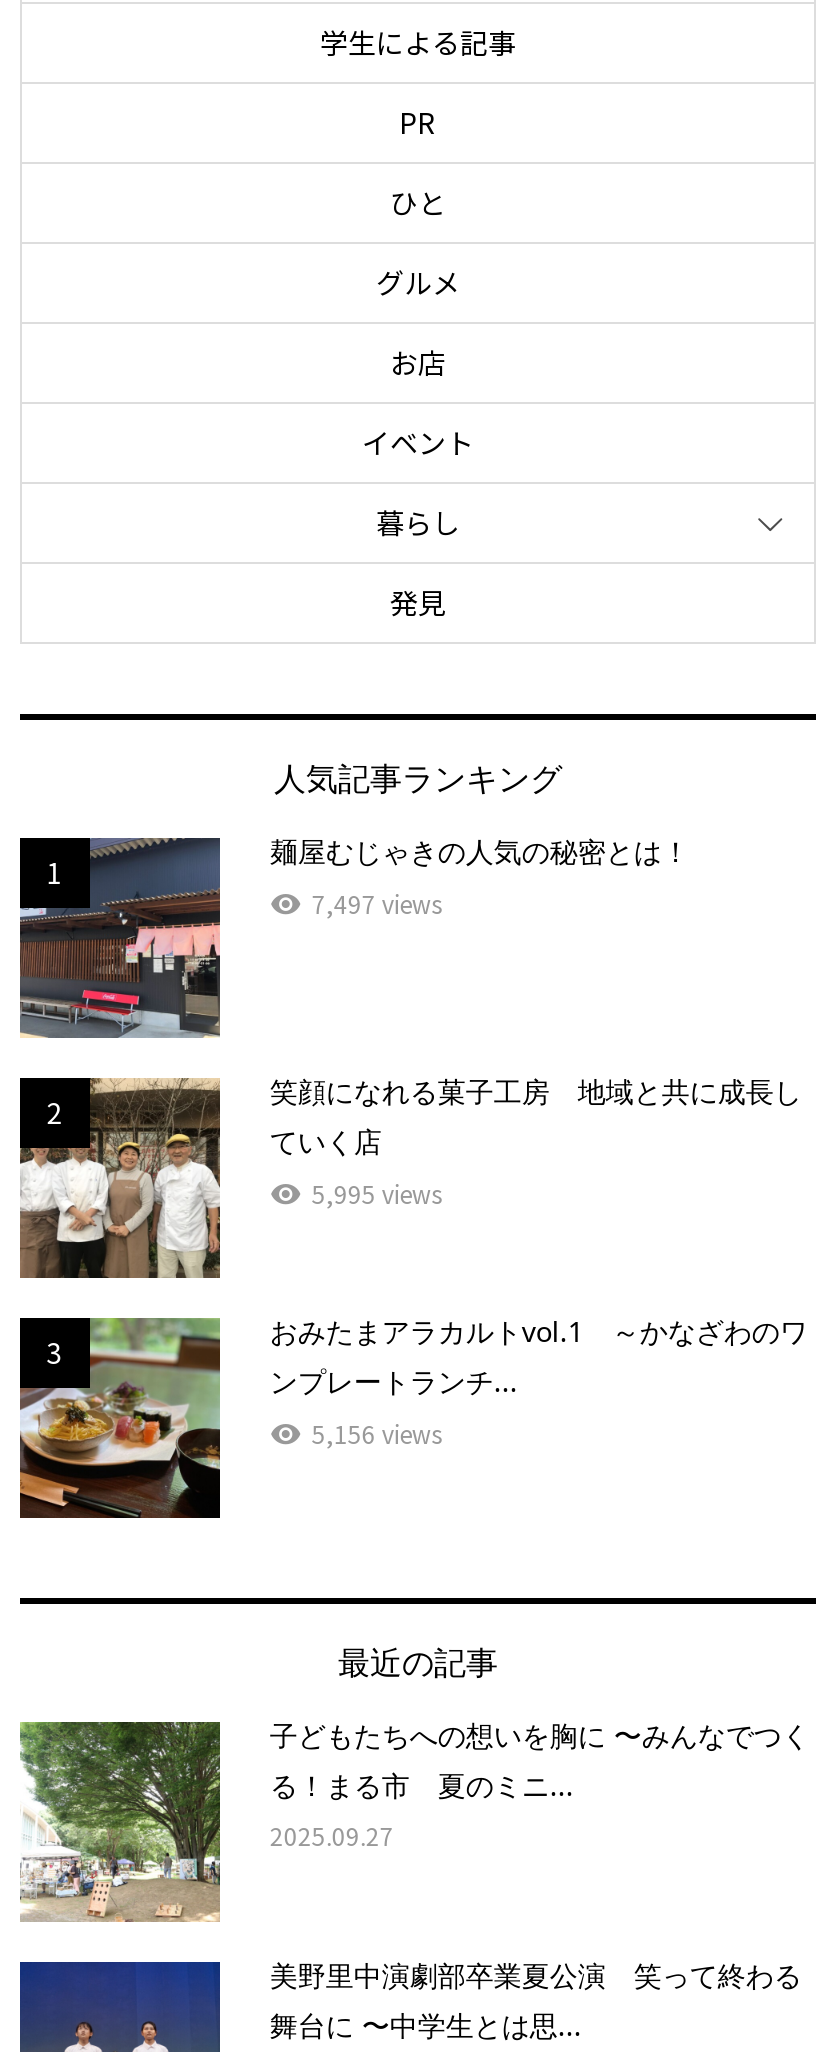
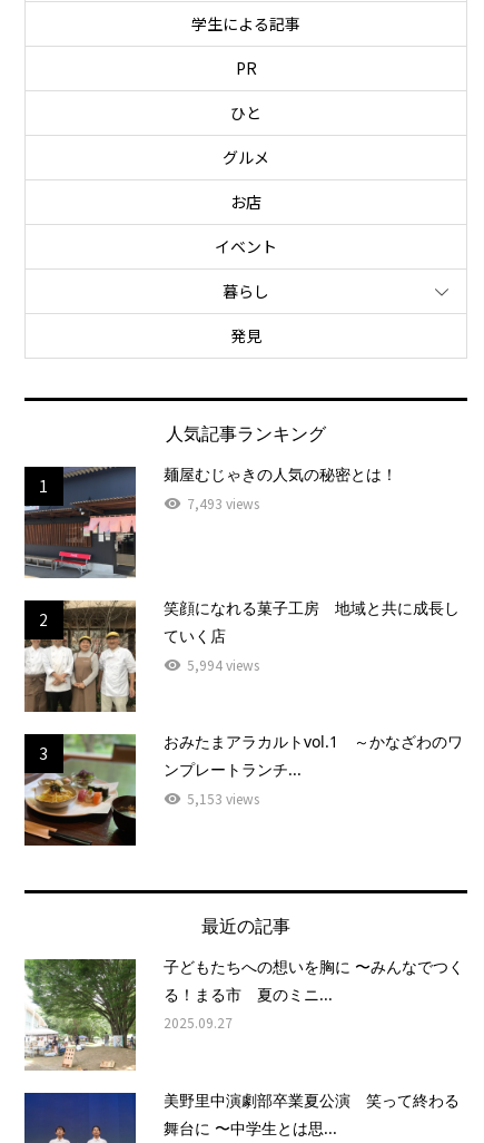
[312,885,442,919] 7,497 views -> [187,493,259,512] 7,493 views
[312,1175,442,1209] 5,995 views -> [187,655,259,674] 5,994 views
[312,1415,442,1449] 5,156 views -> [187,788,259,807] 5,153 views

